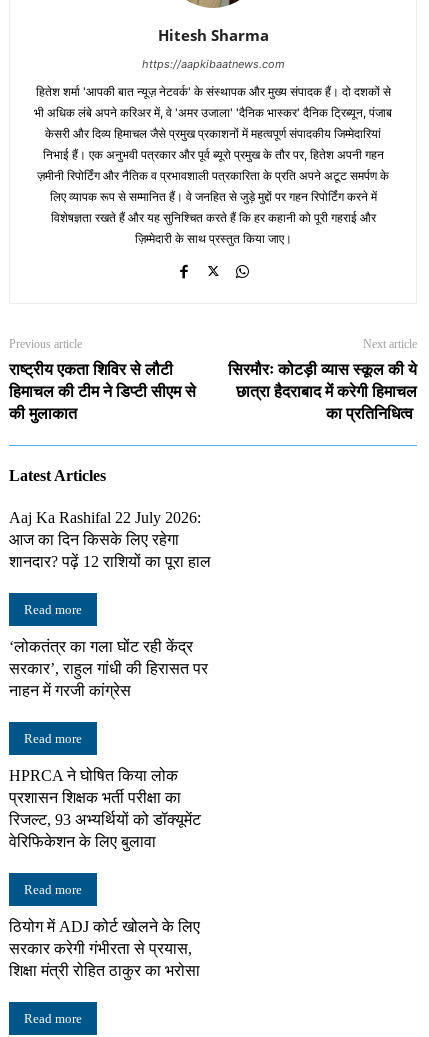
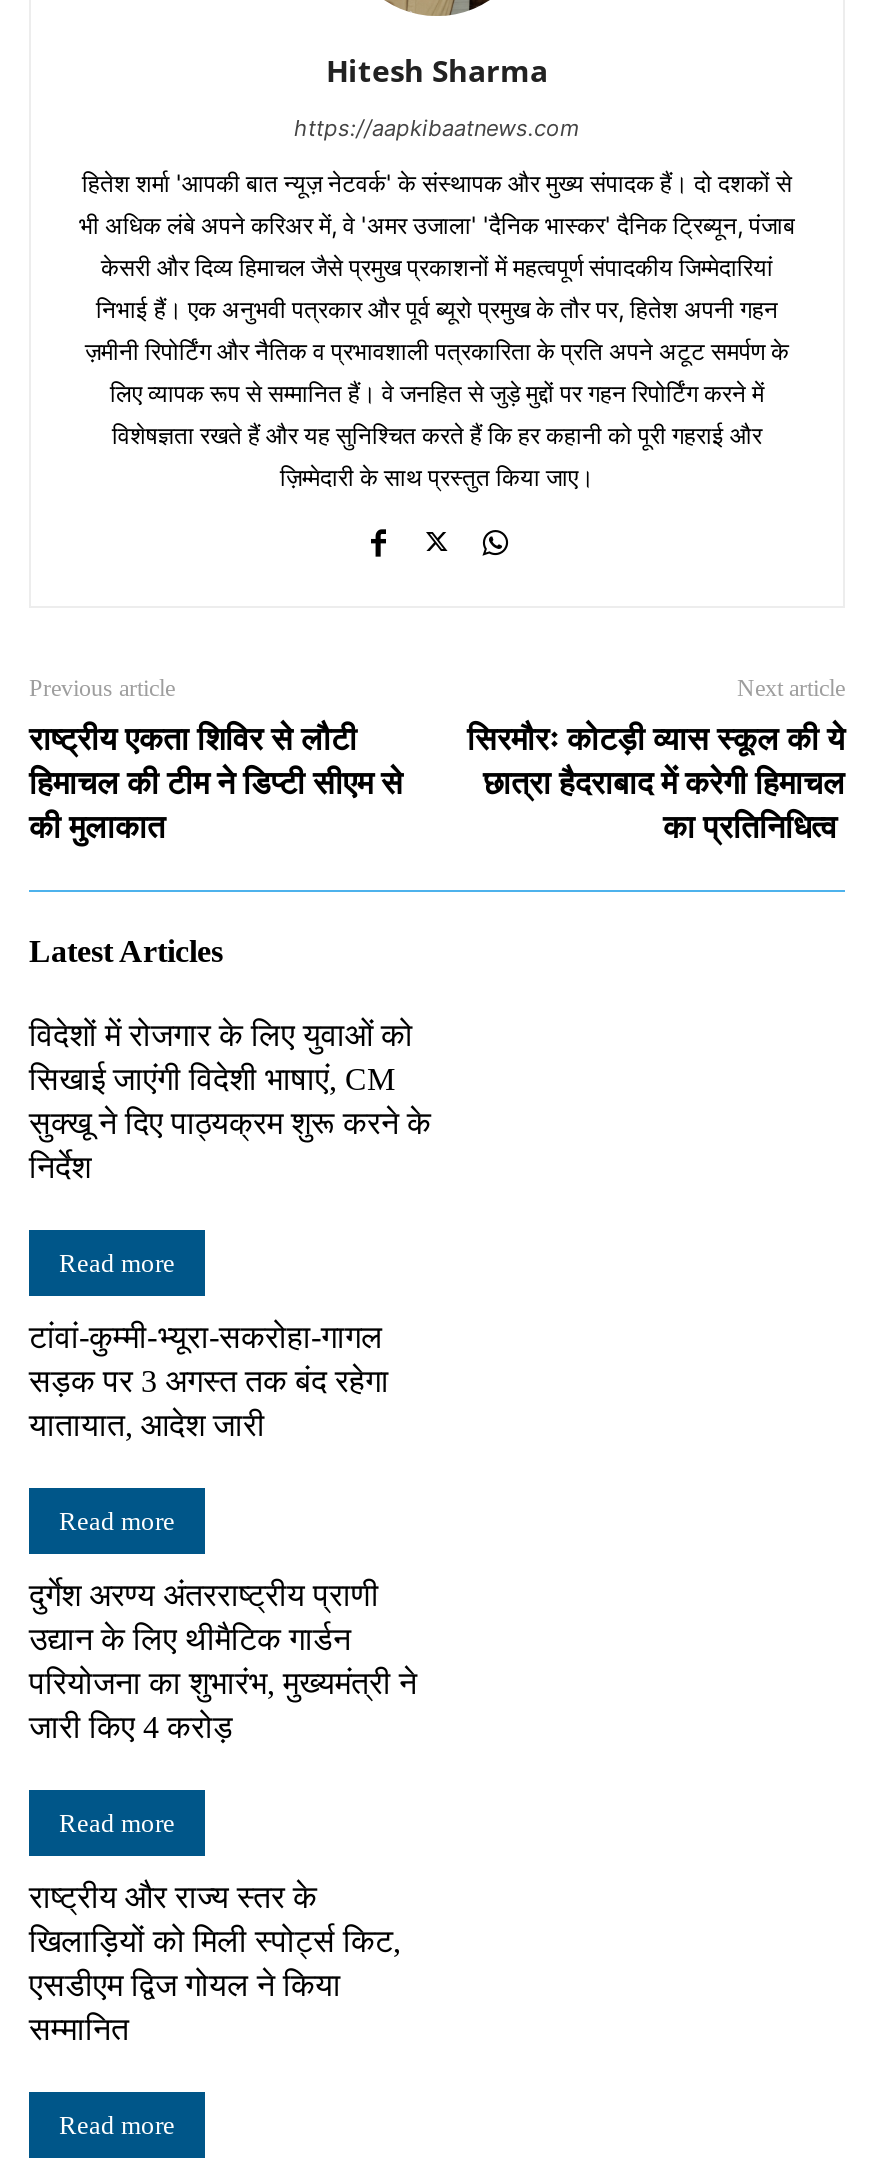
[9,509,211,570] Aaj Ka Rashifal 22 July 2026: | आज का दिन किसके लिए रहेगा | शानदार? पढ़ें 12 राशियों का पूरा हाल -> [29,1018,431,1184] विदेशों में रोजगार के लिए युवाओं को | सिखाई जाएंगी विदेशी भाषाएं, CM | सुक्खू ने दिए पाठ्यक्रम शुरू करने के | निर्देश
[9,638,208,699] ‘लोकतंत्र का गला घोंट रही केंद्र | सरकार’, राहुल गांधी की हिरासत पर | नाहन में गरजी कांग्रेस -> [29,1320,389,1442] टांवां-कुम्मी-भ्यूरा-सकरोहा-गागल | सड़क पर 3 अगस्त तक बंद रहेगा | यातायात, आदेश जारी
[9,767,201,850] HPRCA ने घोषित किया लोक | प्रशासन शिक्षक भर्ती परीक्षा का | रिजल्ट, 93 अभ्यर्थियों को डॉक्यूमेंट | वेरिफिकेशन के लिए बुलावा -> [29,1578,417,1744] दुर्गेश अरण्य अंतरराष्ट्रीय प्राणी | उद्यान के लिए थीमैटिक गार्डन | परियोजना का शुभारंभ, मुख्यमंत्री ने | जारी किए 4 करोड़
[9,918,200,979] ठियोग में ADJ कोर्ट खोलने के लिए | सरकार करेगी गंभीरता से प्रयास, | शिक्षा मंत्री रोहित ठाकुर का भरोसा -> [29,1880,401,2046] राष्ट्रीय और राज्य स्तर के | खिलाड़ियों को मिली स्पोर्ट्स किट, | एसडीएम द्विज गोयल ने किया | सम्मानित

